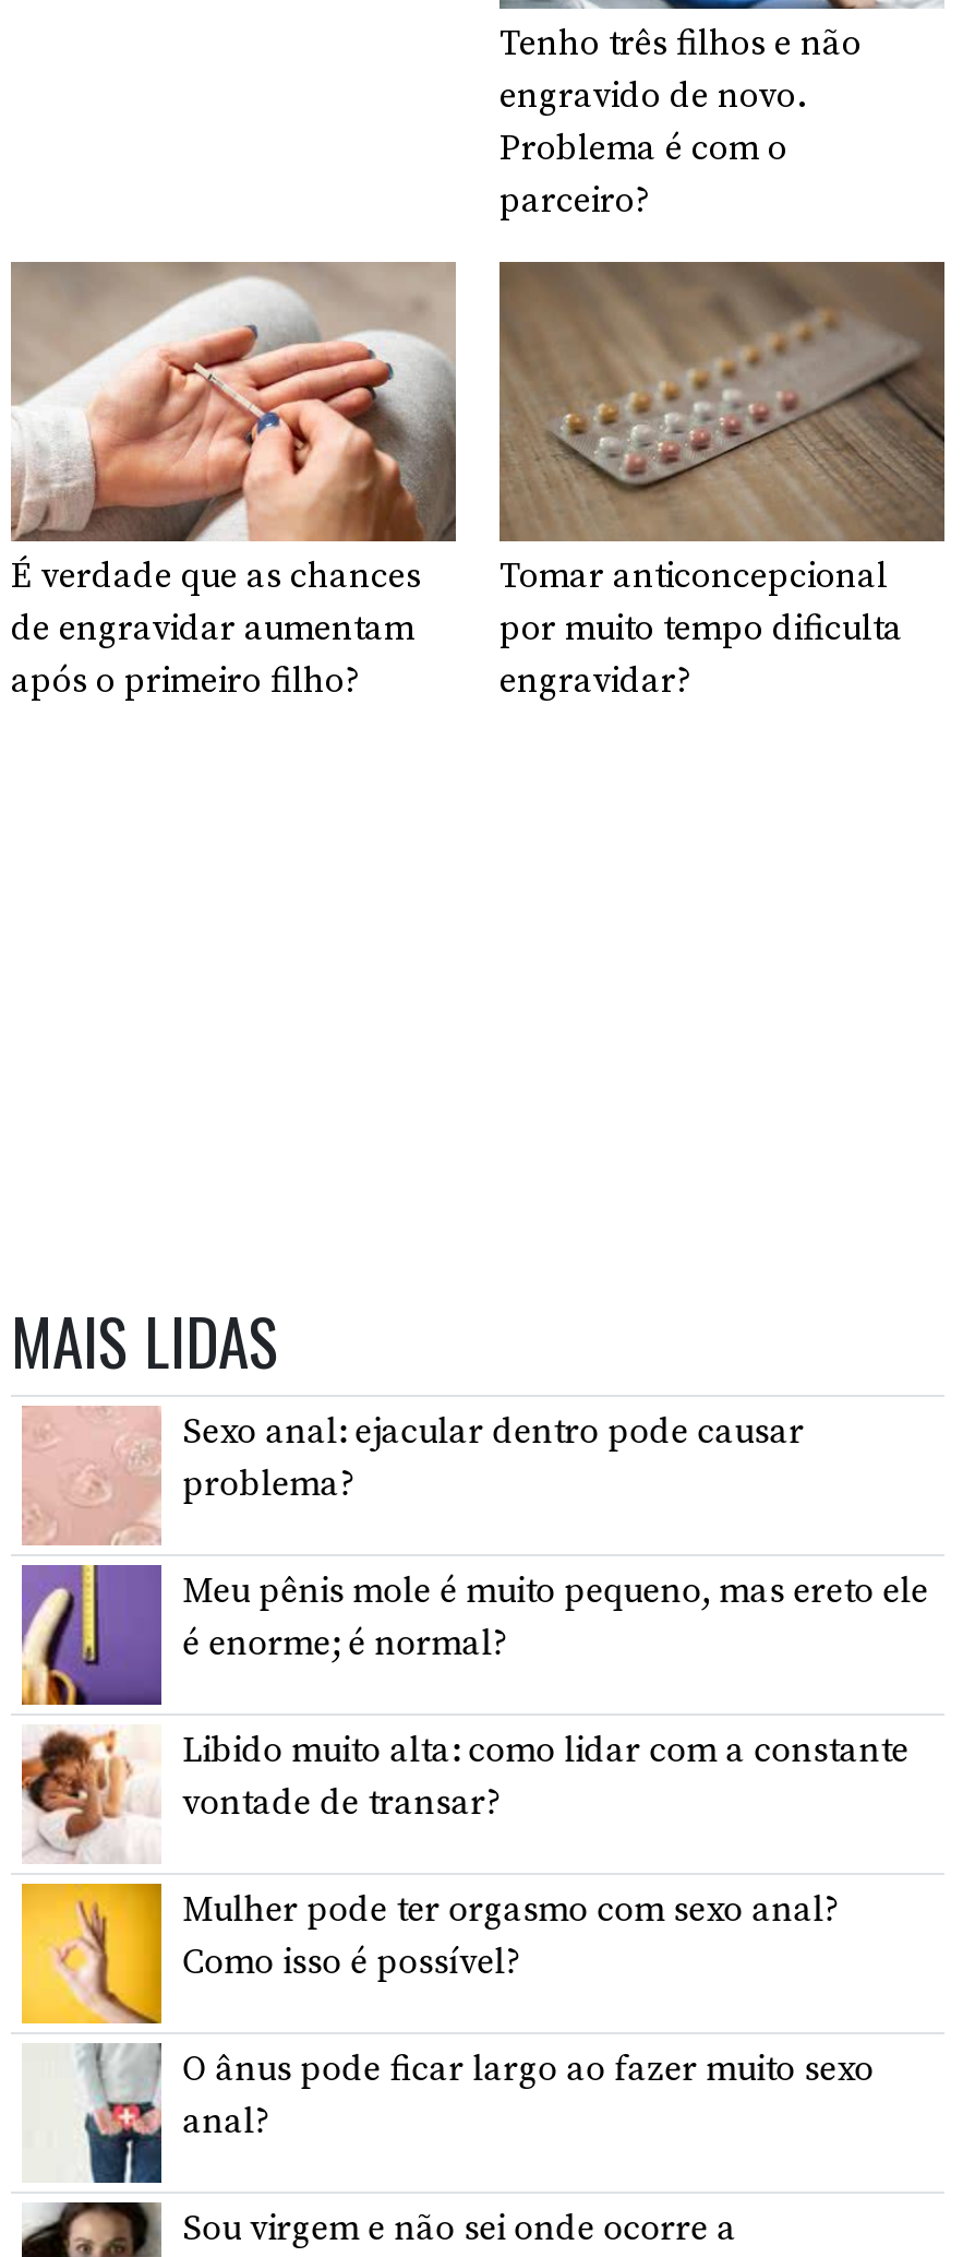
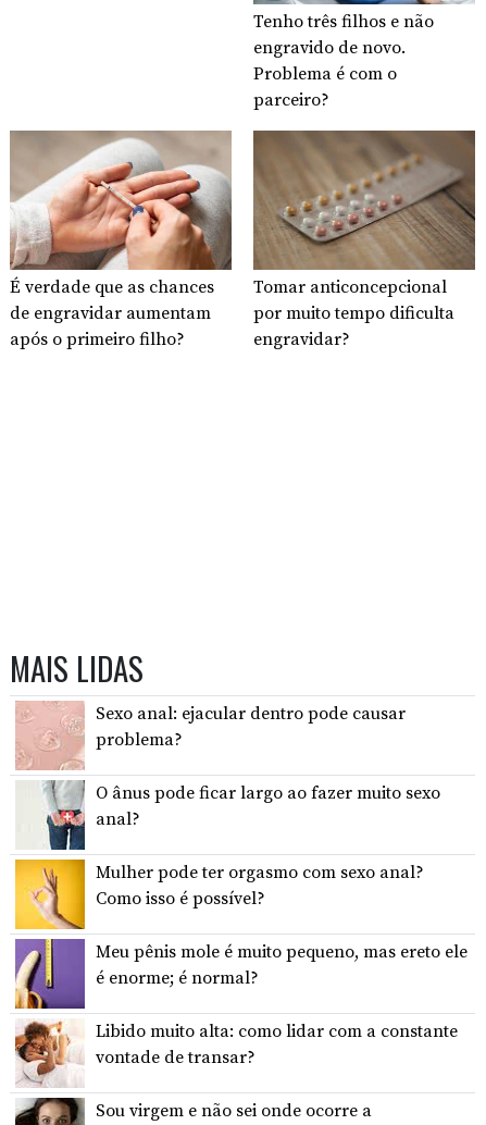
moved [183,1569,929,1825] -> [95,941,467,1068]: Meu pênis mole é muito pequeno, mas ereto ele | é enorme; é normal? | Libido muito alta: como lidar com a constante | vontade de transar?
moved [22,1888,874,2185] -> [16,780,440,909]: [image] | O ânus pode ficar largo ao fazer muito sexo | anal? | Mulher pode ter orgasmo com sexo anal? | Como isso é possível?

